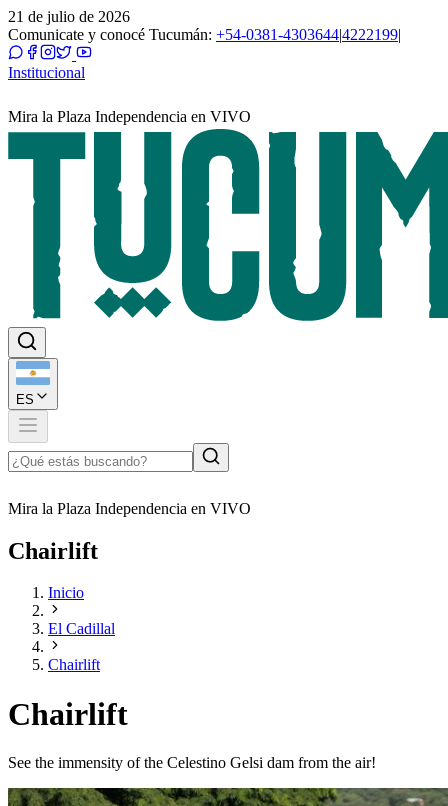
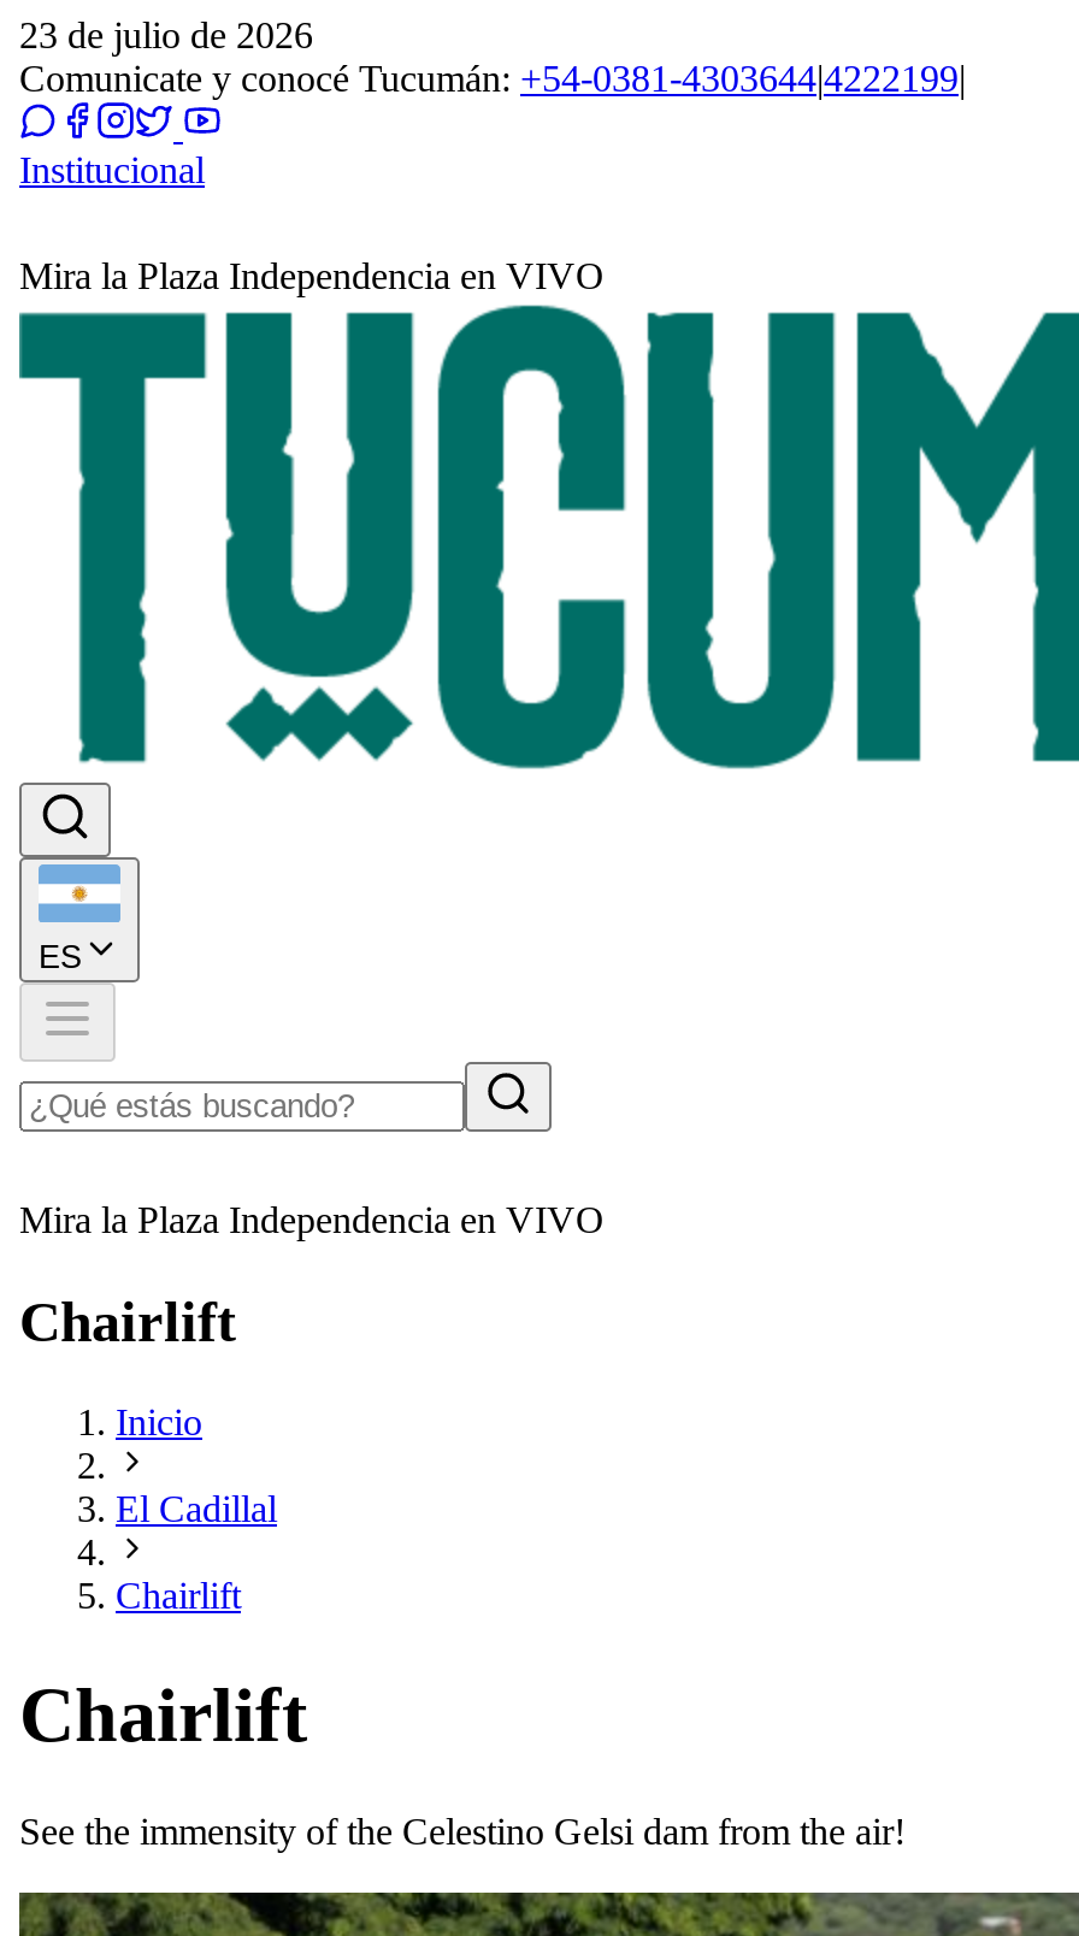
[8,8,130,25] 21 de julio de 2026 -> [19,14,313,55] 23 de julio de 2026

